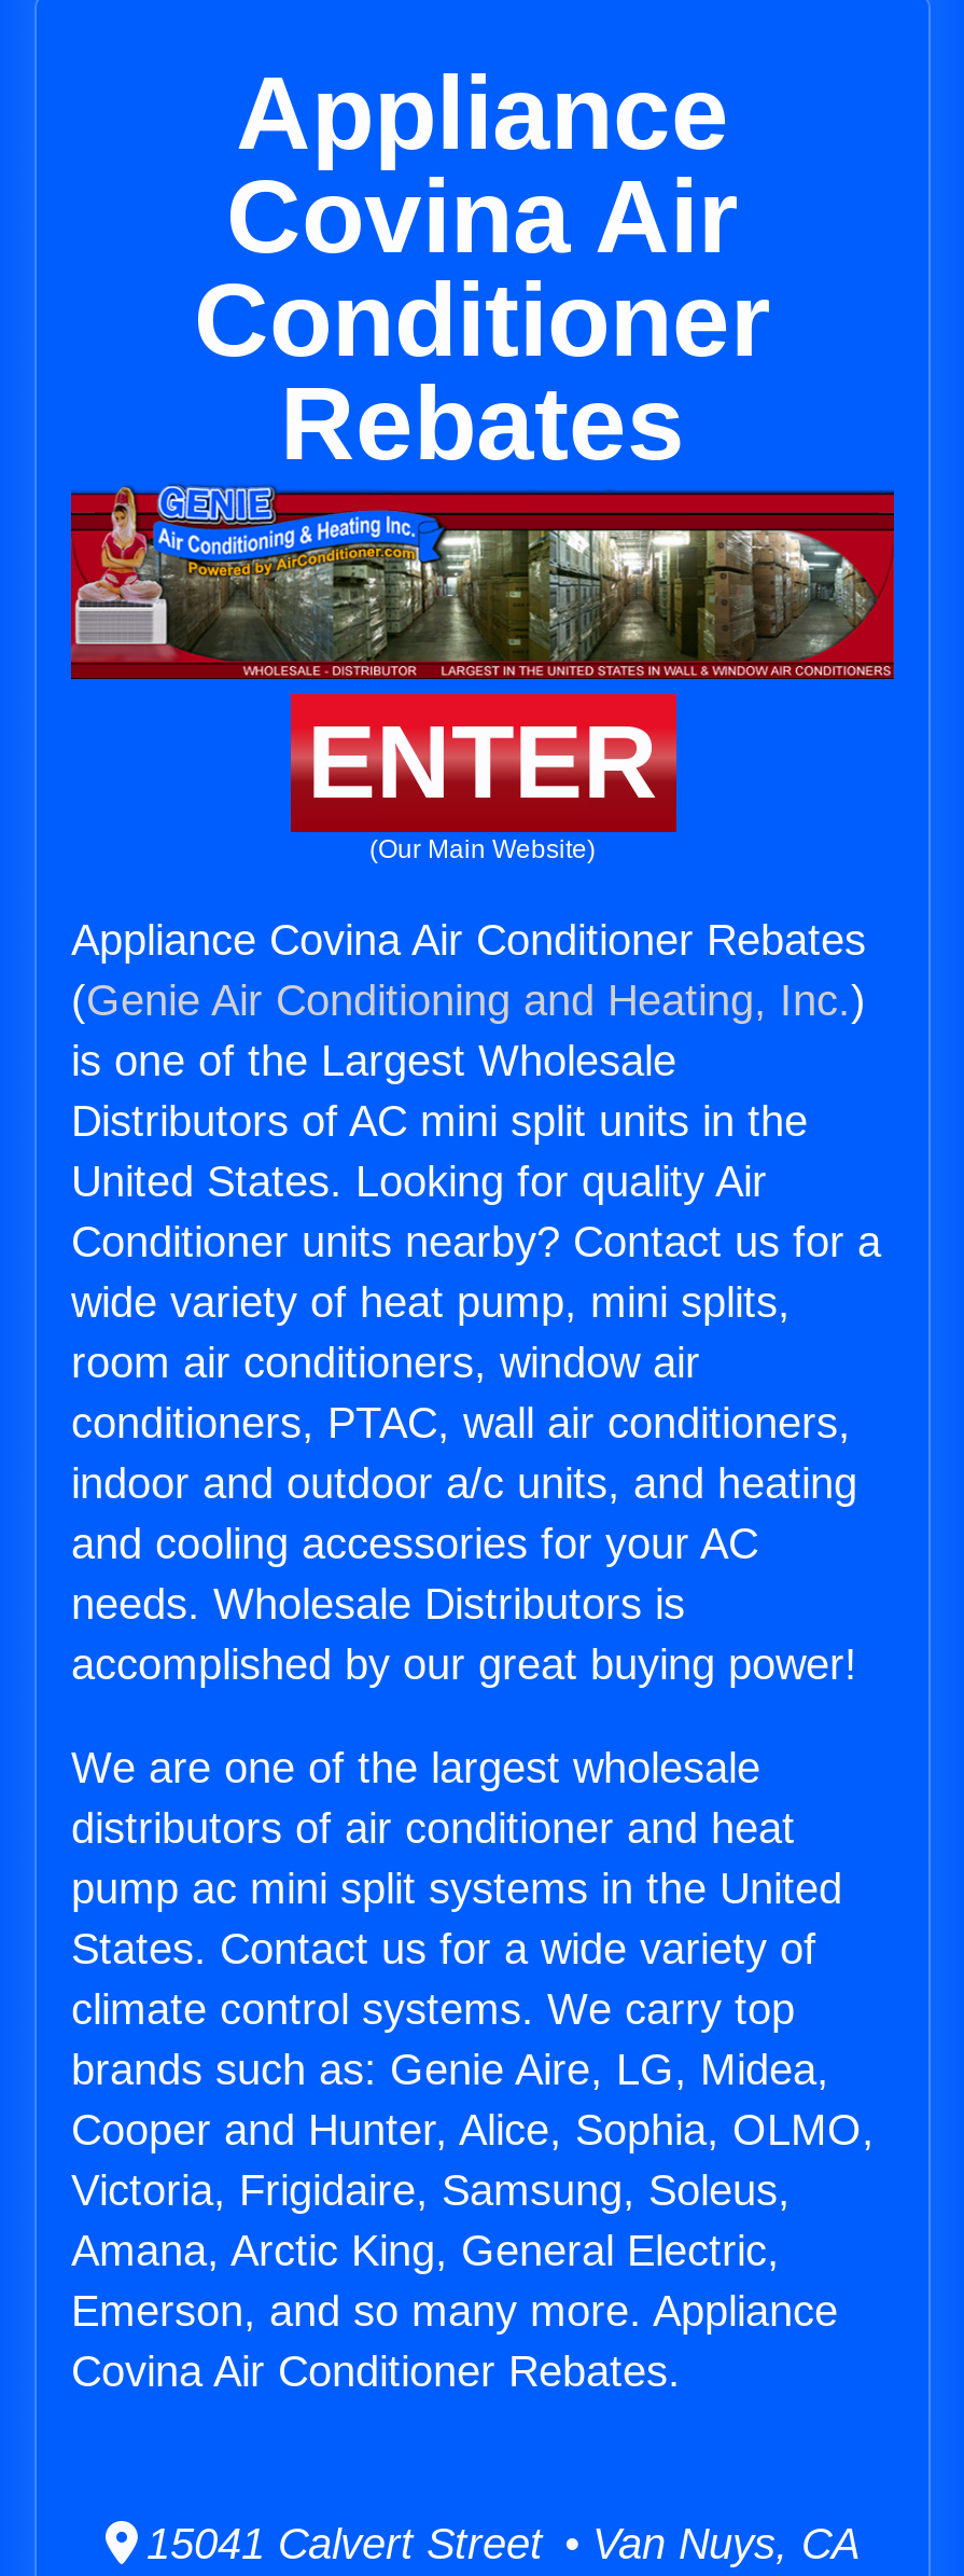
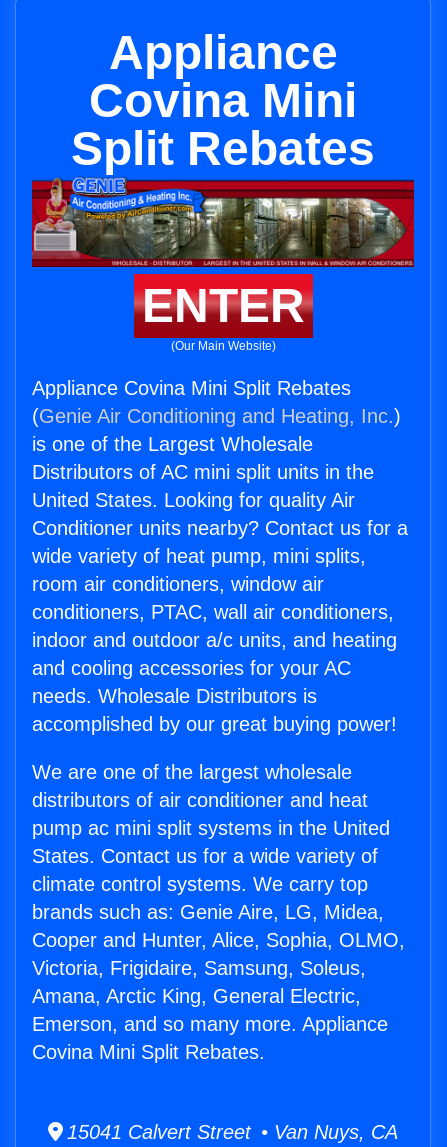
[194,160,771,481] Covina Air | Conditioner | Rebates -> [71,74,375,175] Covina Mini | Split Rebates
[71,916,866,964] Appliance Covina Air Conditioner Rebates -> [32,377,351,399] Appliance Covina Mini Split Rebates
[71,2348,681,2395] Covina Air Conditioner Rebates. -> [32,1041,265,1063] Covina Mini Split Rebates.

